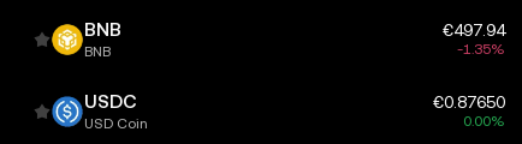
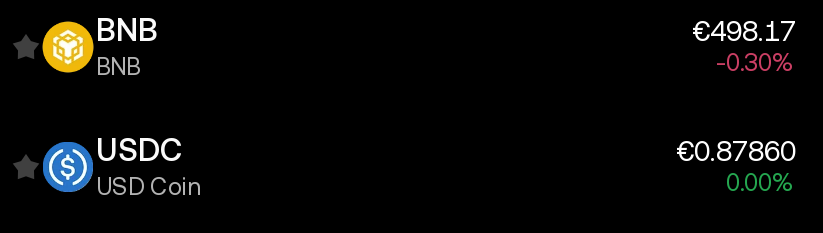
[443,20,505,40] €497.94 -> [692,15,796,47] €498.17
[457,41,505,58] -1.35% -> [716,49,796,77] -0.30%
[433,92,505,112] €0.87650 -> [676,135,796,167] €0.87860

